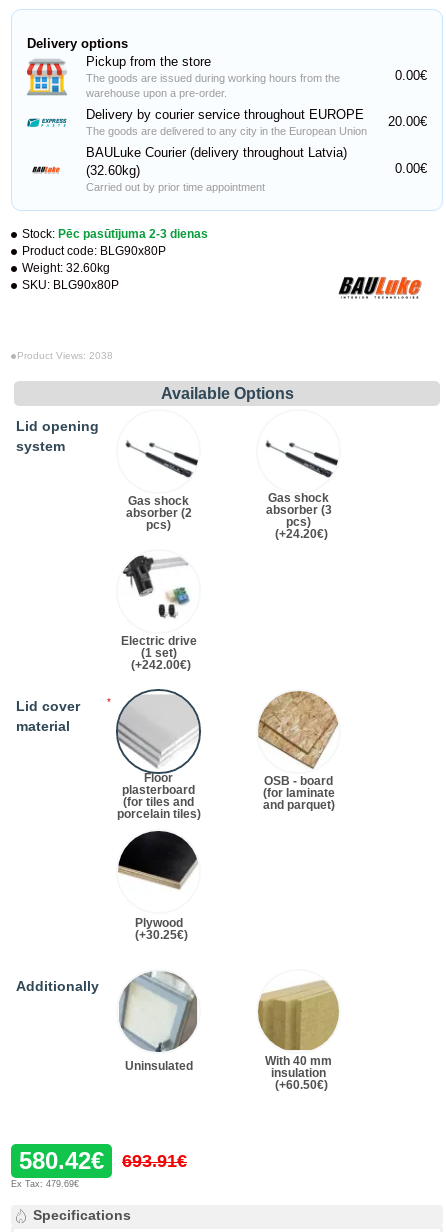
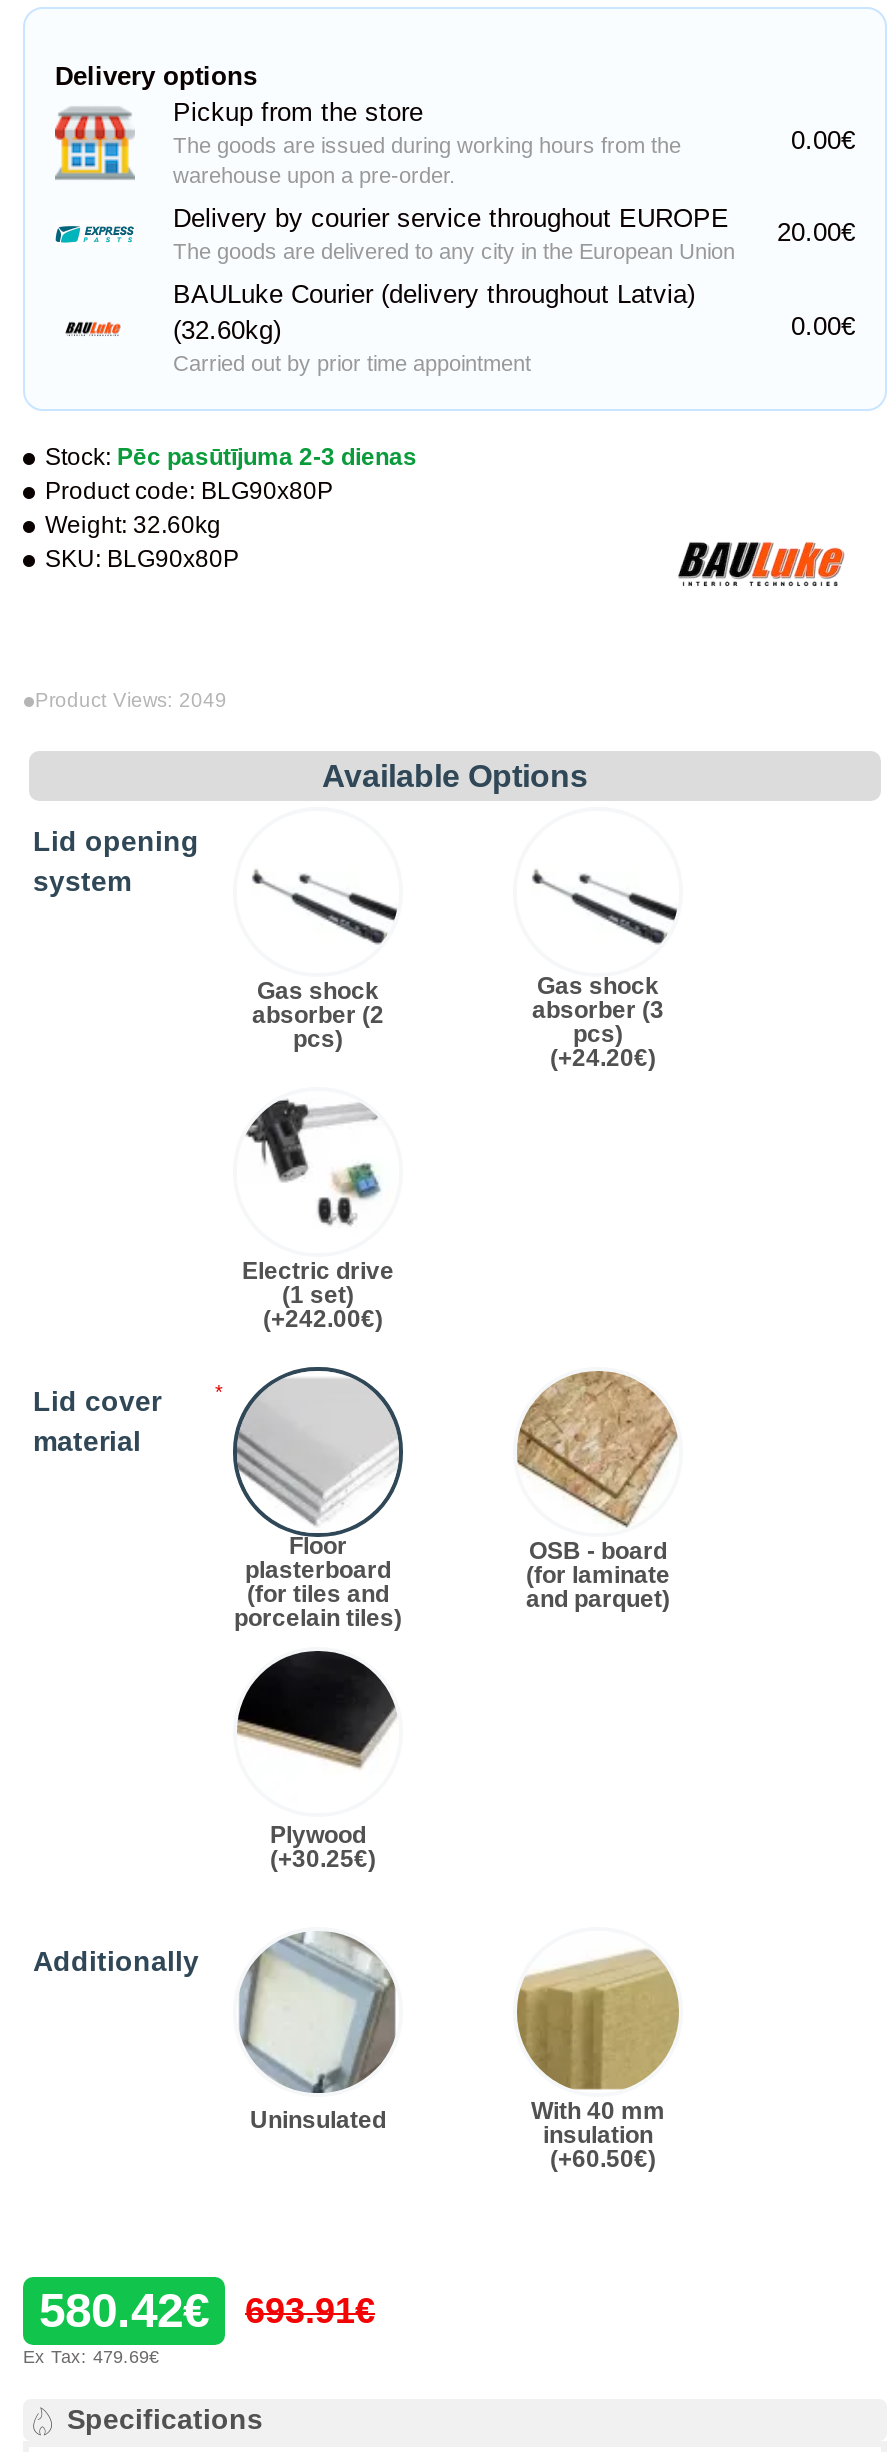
[17,350,113,361] Product Views: 2038 -> [35,689,227,711] Product Views: 2049

